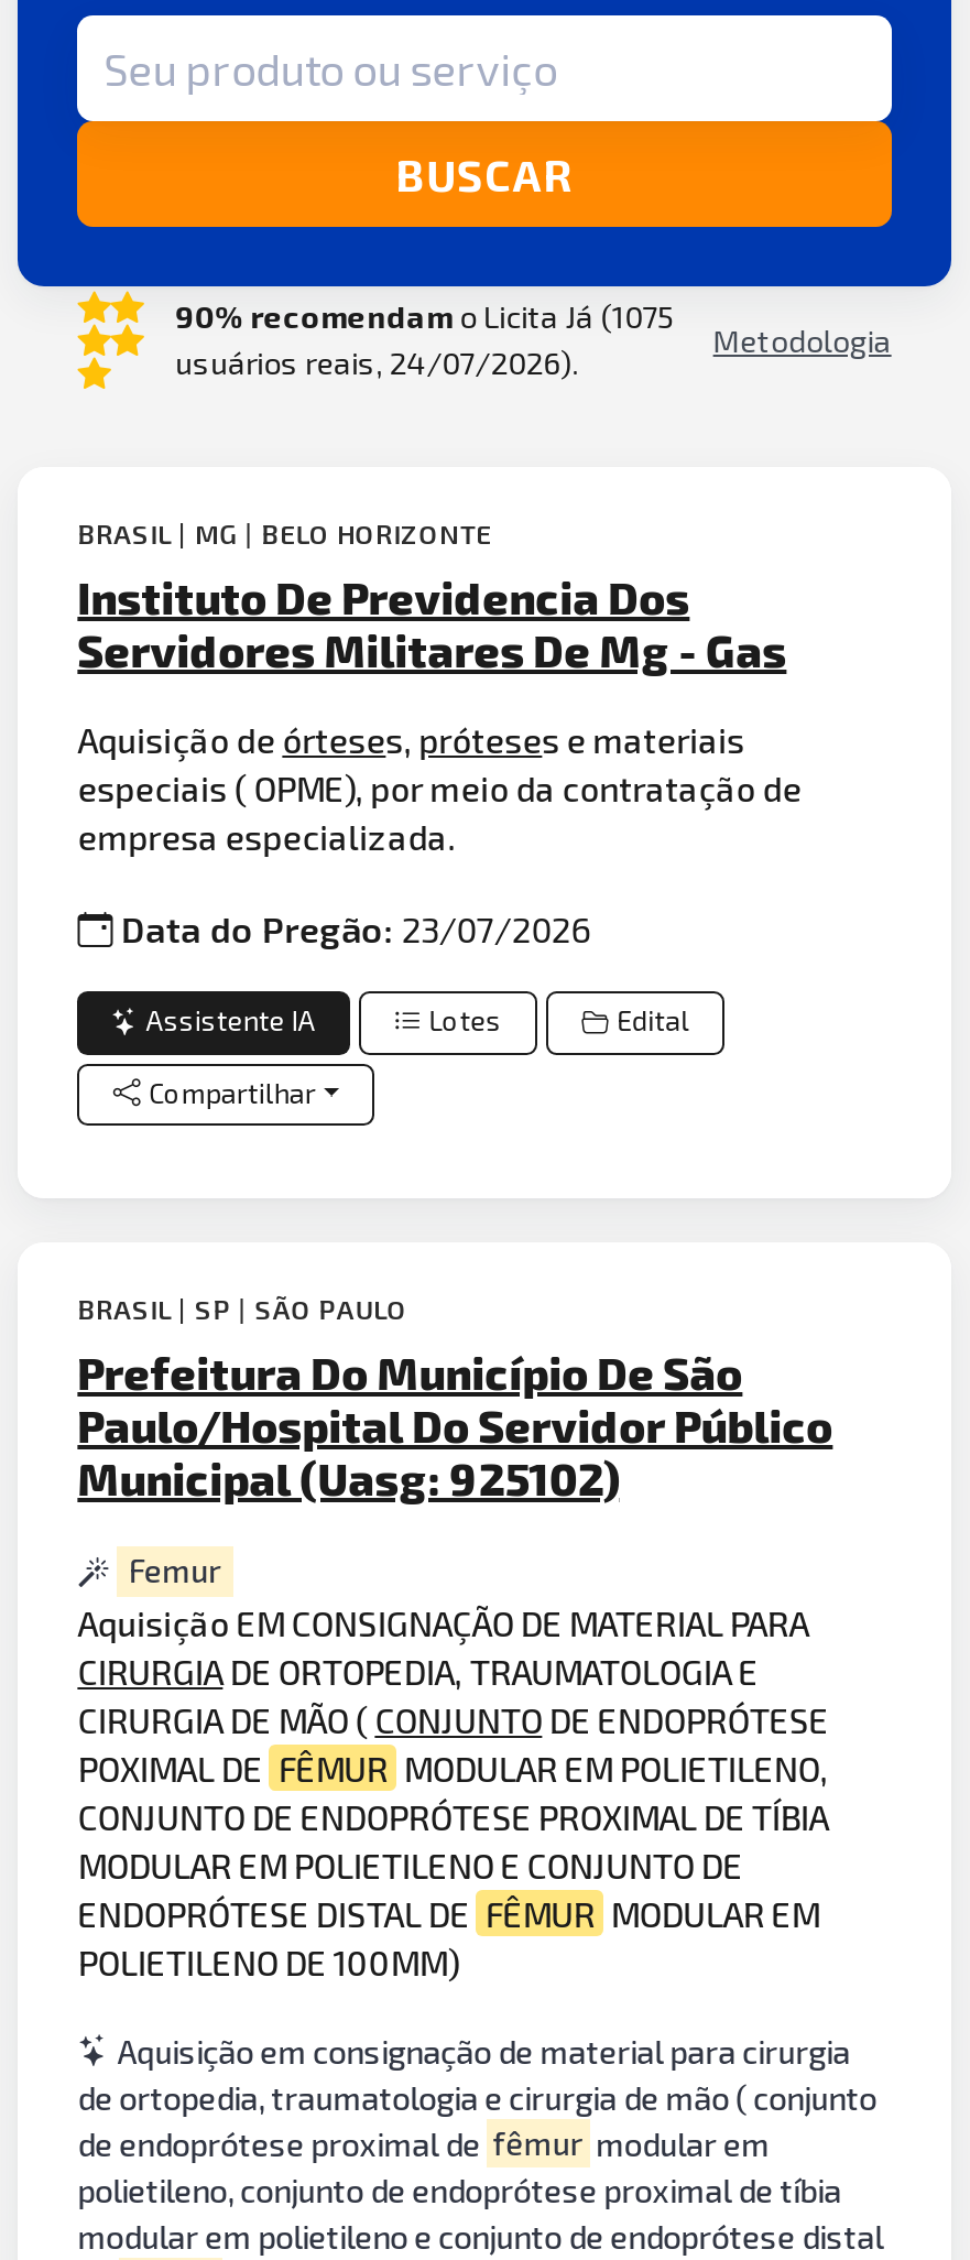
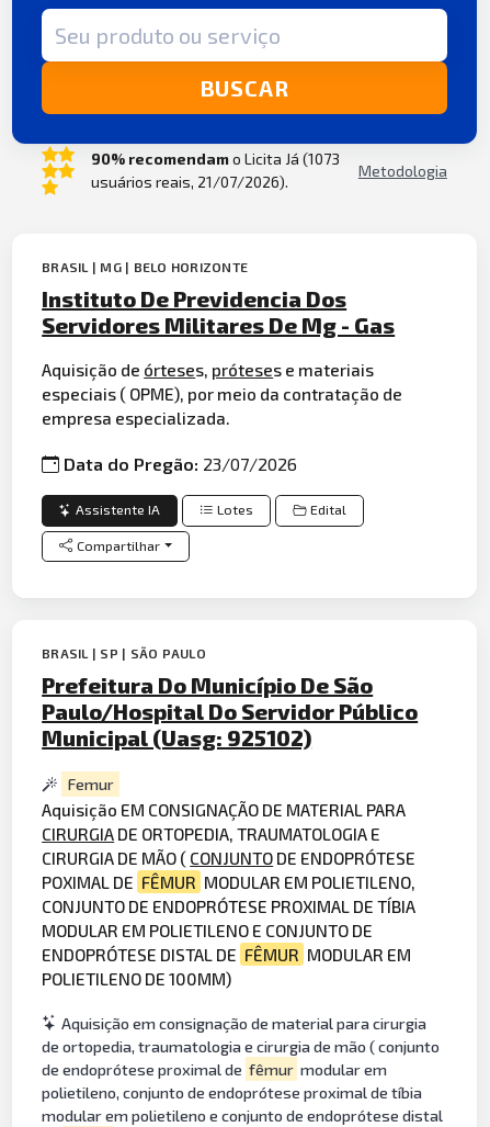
[175,298,673,336] 90% recomendam o Licita Já (1075 -> [91,150,340,168] 90% recomendam o Licita Já (1073
[175,345,578,382] usuários reais, 24/07/2026). -> [91,173,288,191] usuários reais, 21/07/2026).

